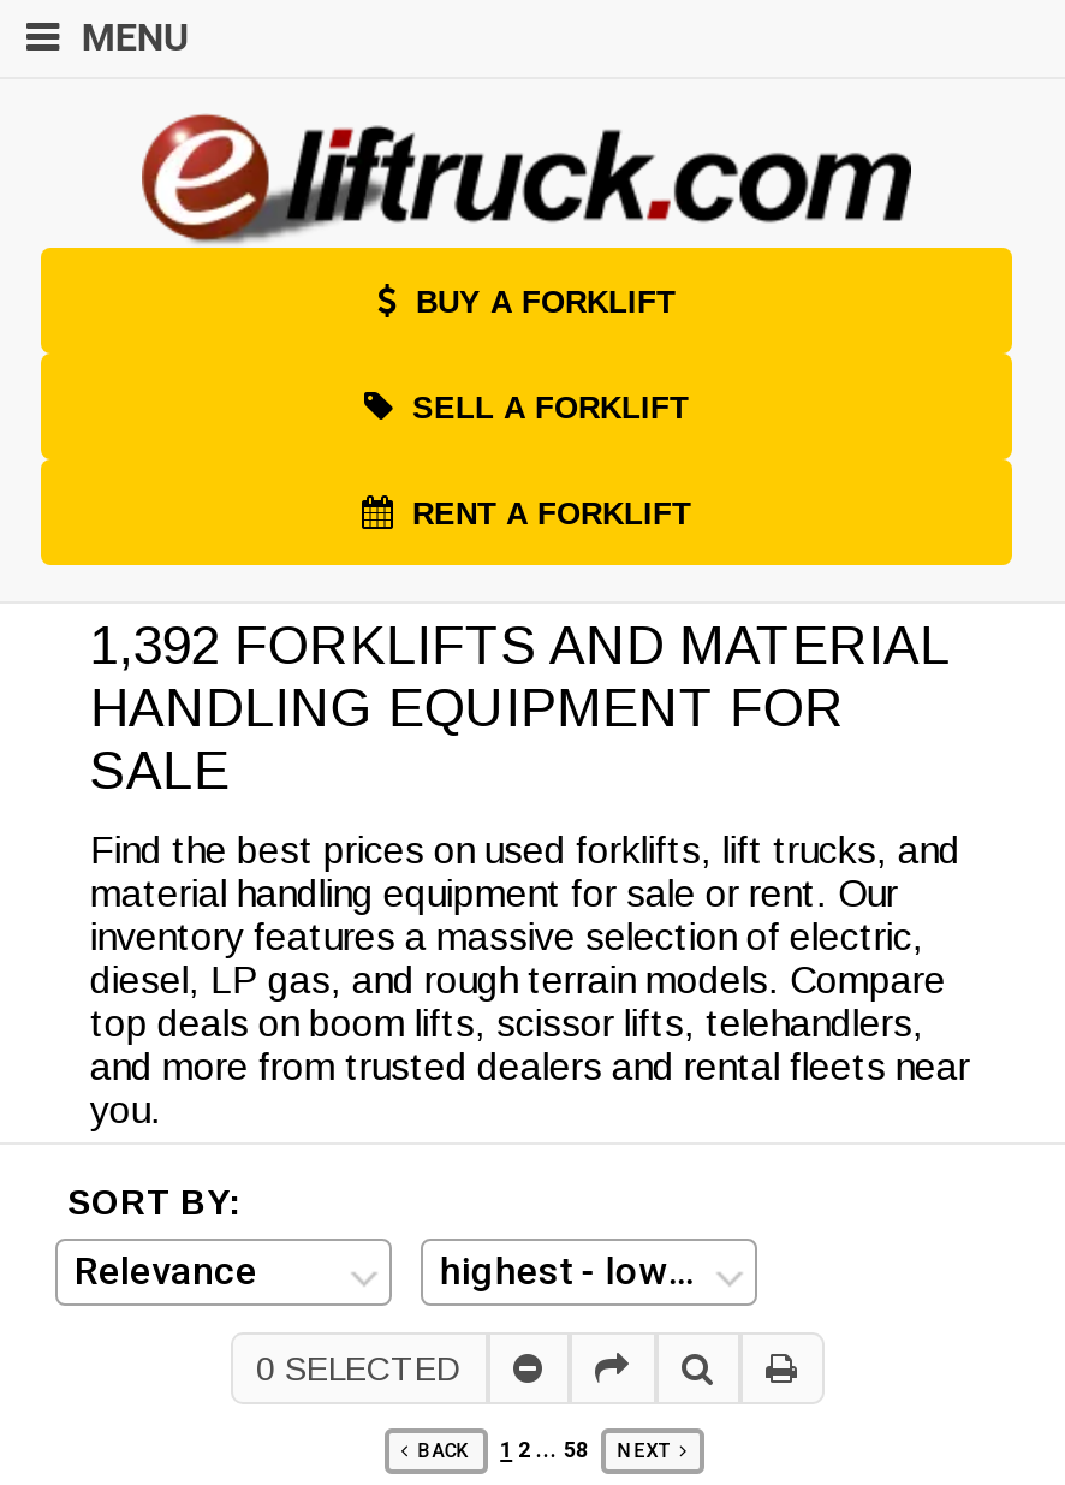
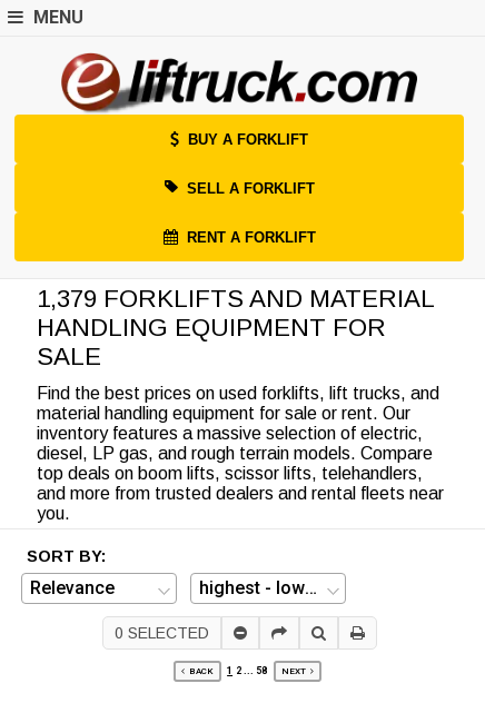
[90,615,948,675] 1,392 FORKLIFTS AND MATERIAL -> [37,284,434,312] 1,379 FORKLIFTS AND MATERIAL

